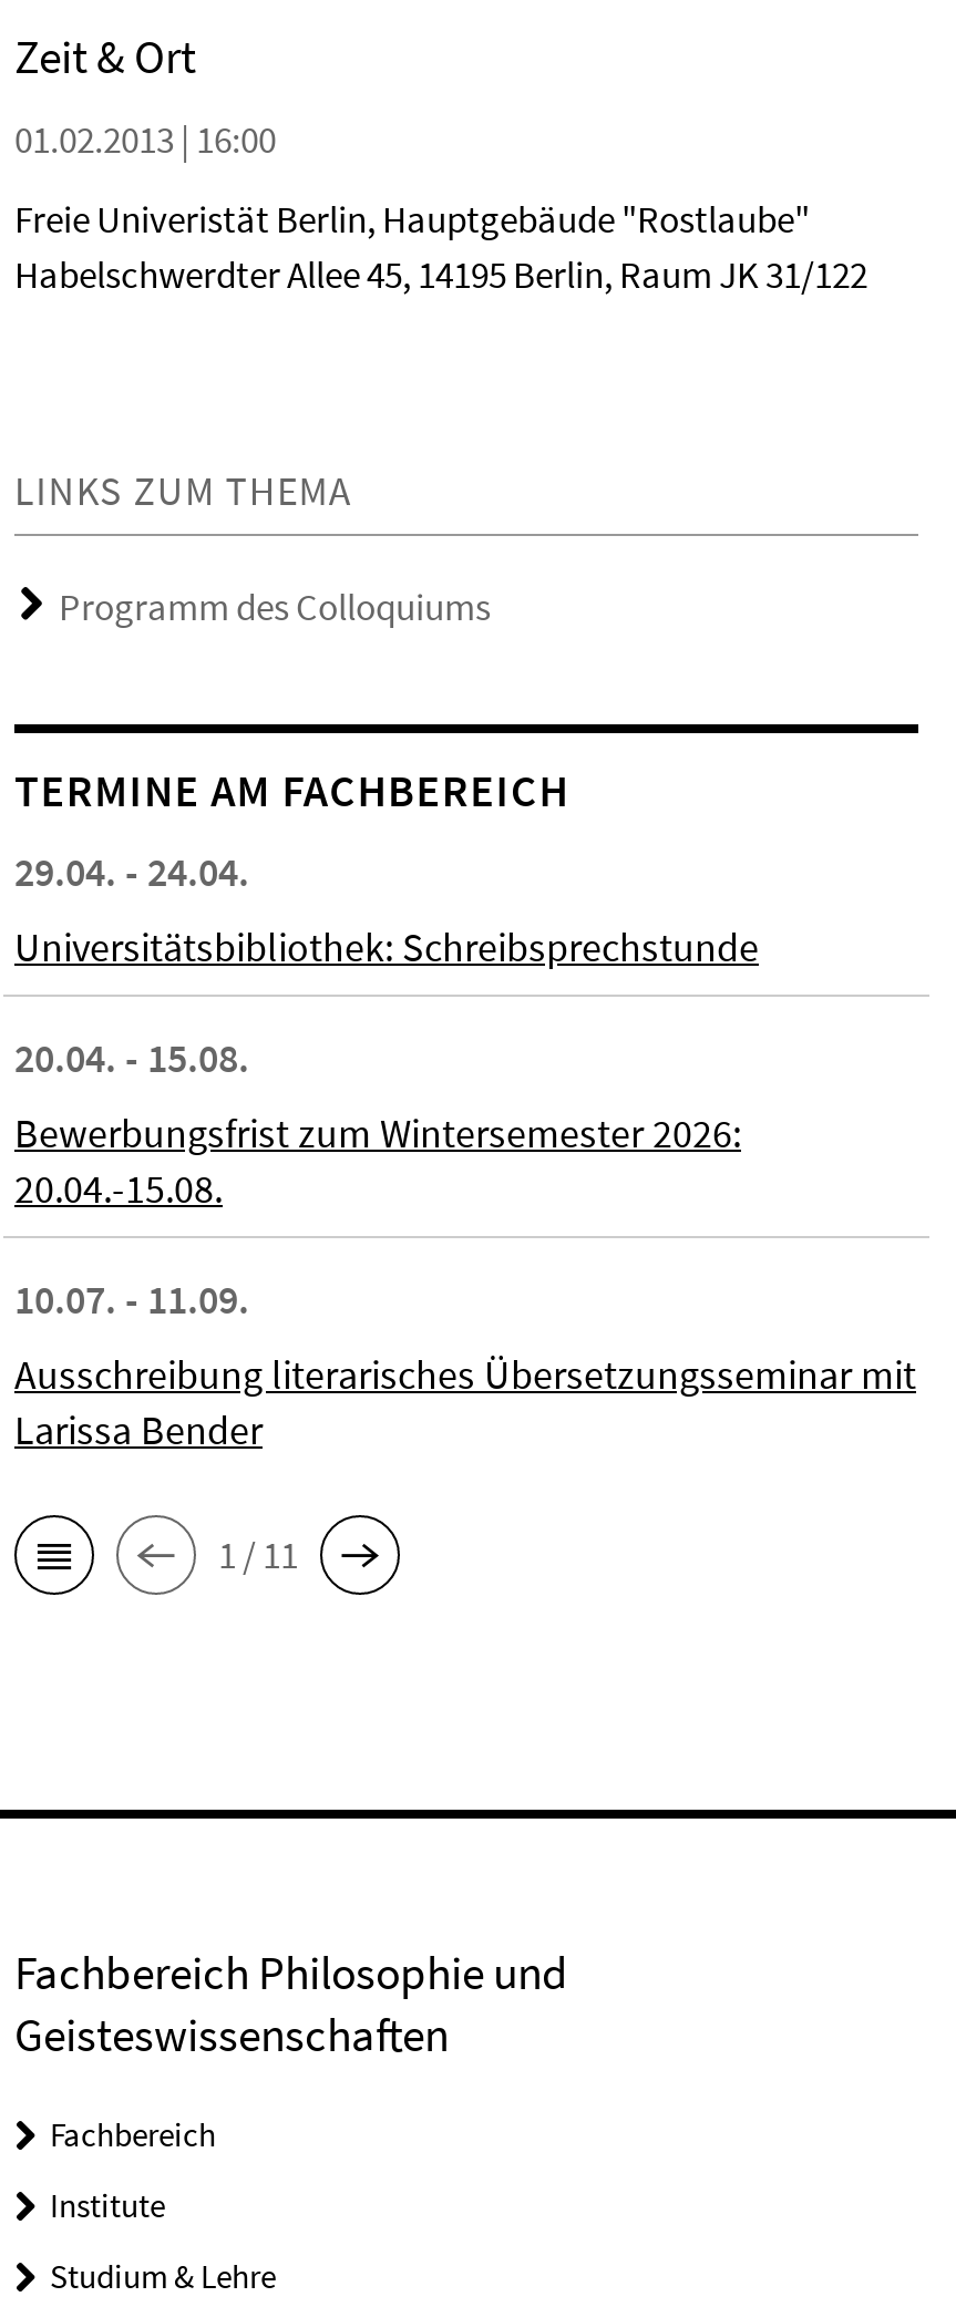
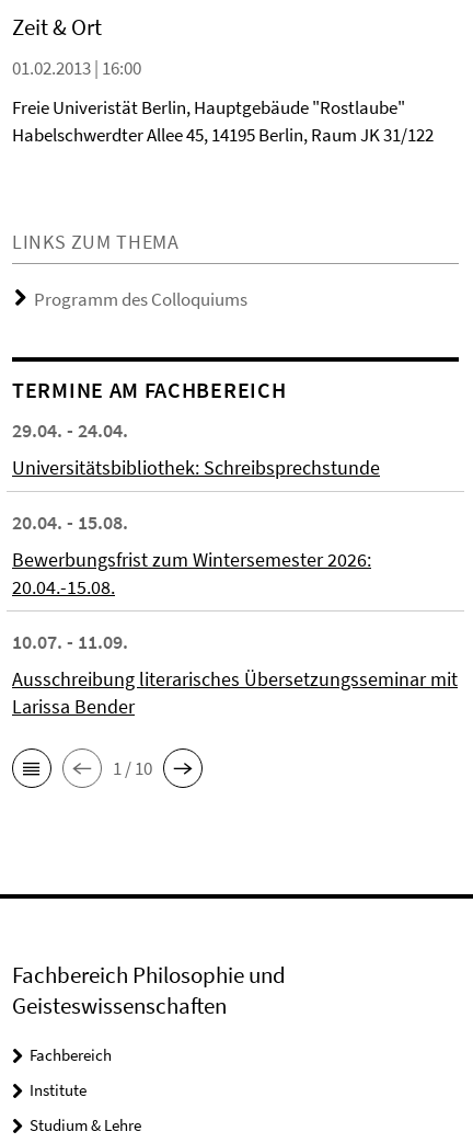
[218,1530,298,1578] 1 / 11 -> [113,756,152,780] 1 / 10

